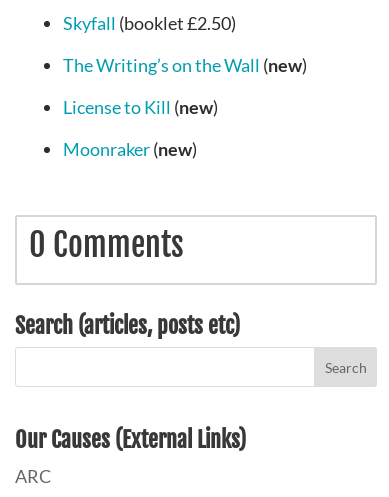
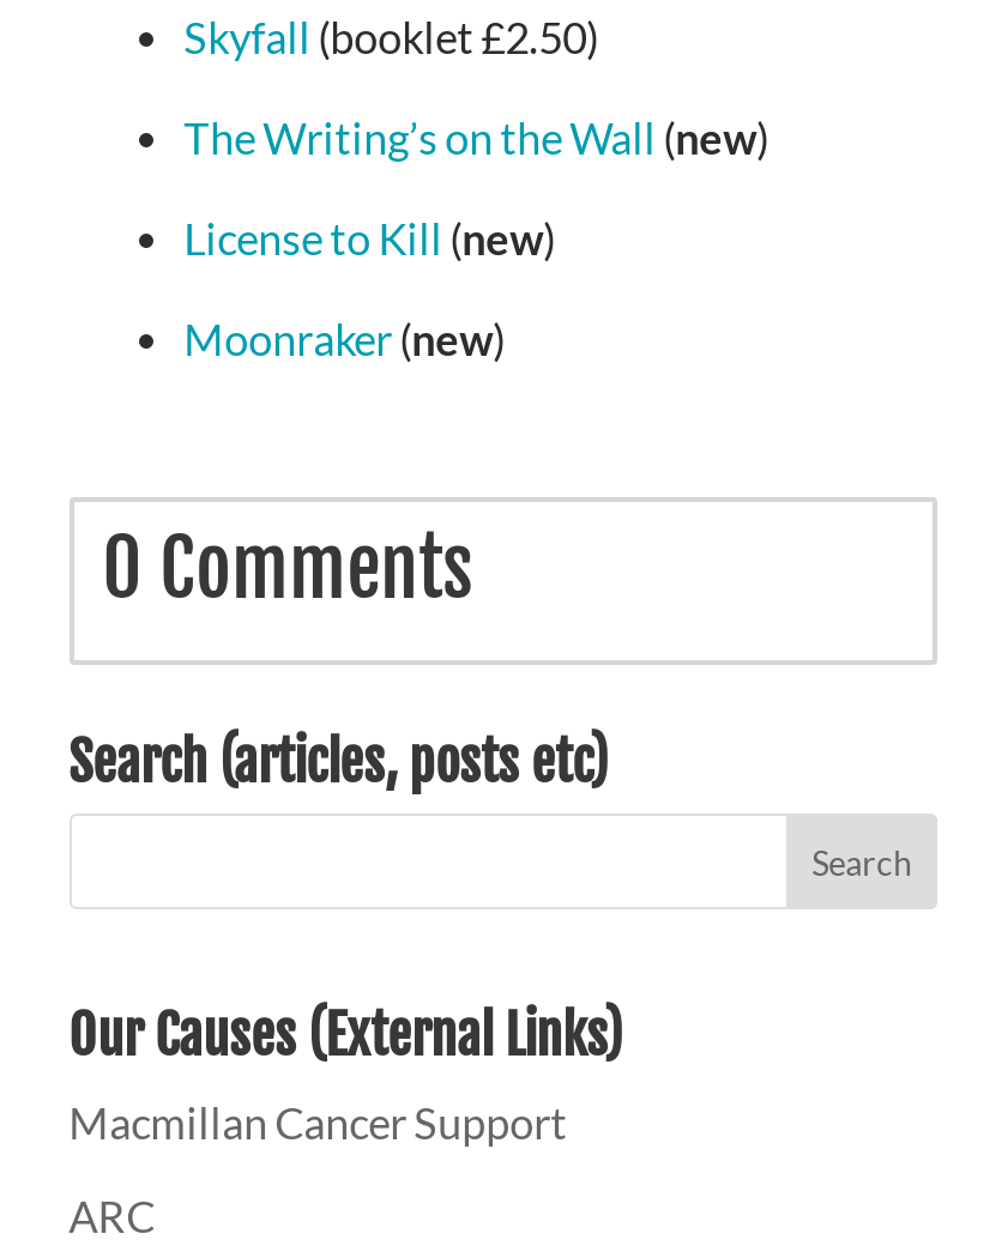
none -> [69,1096,567,1148] Macmillan Cancer Support

